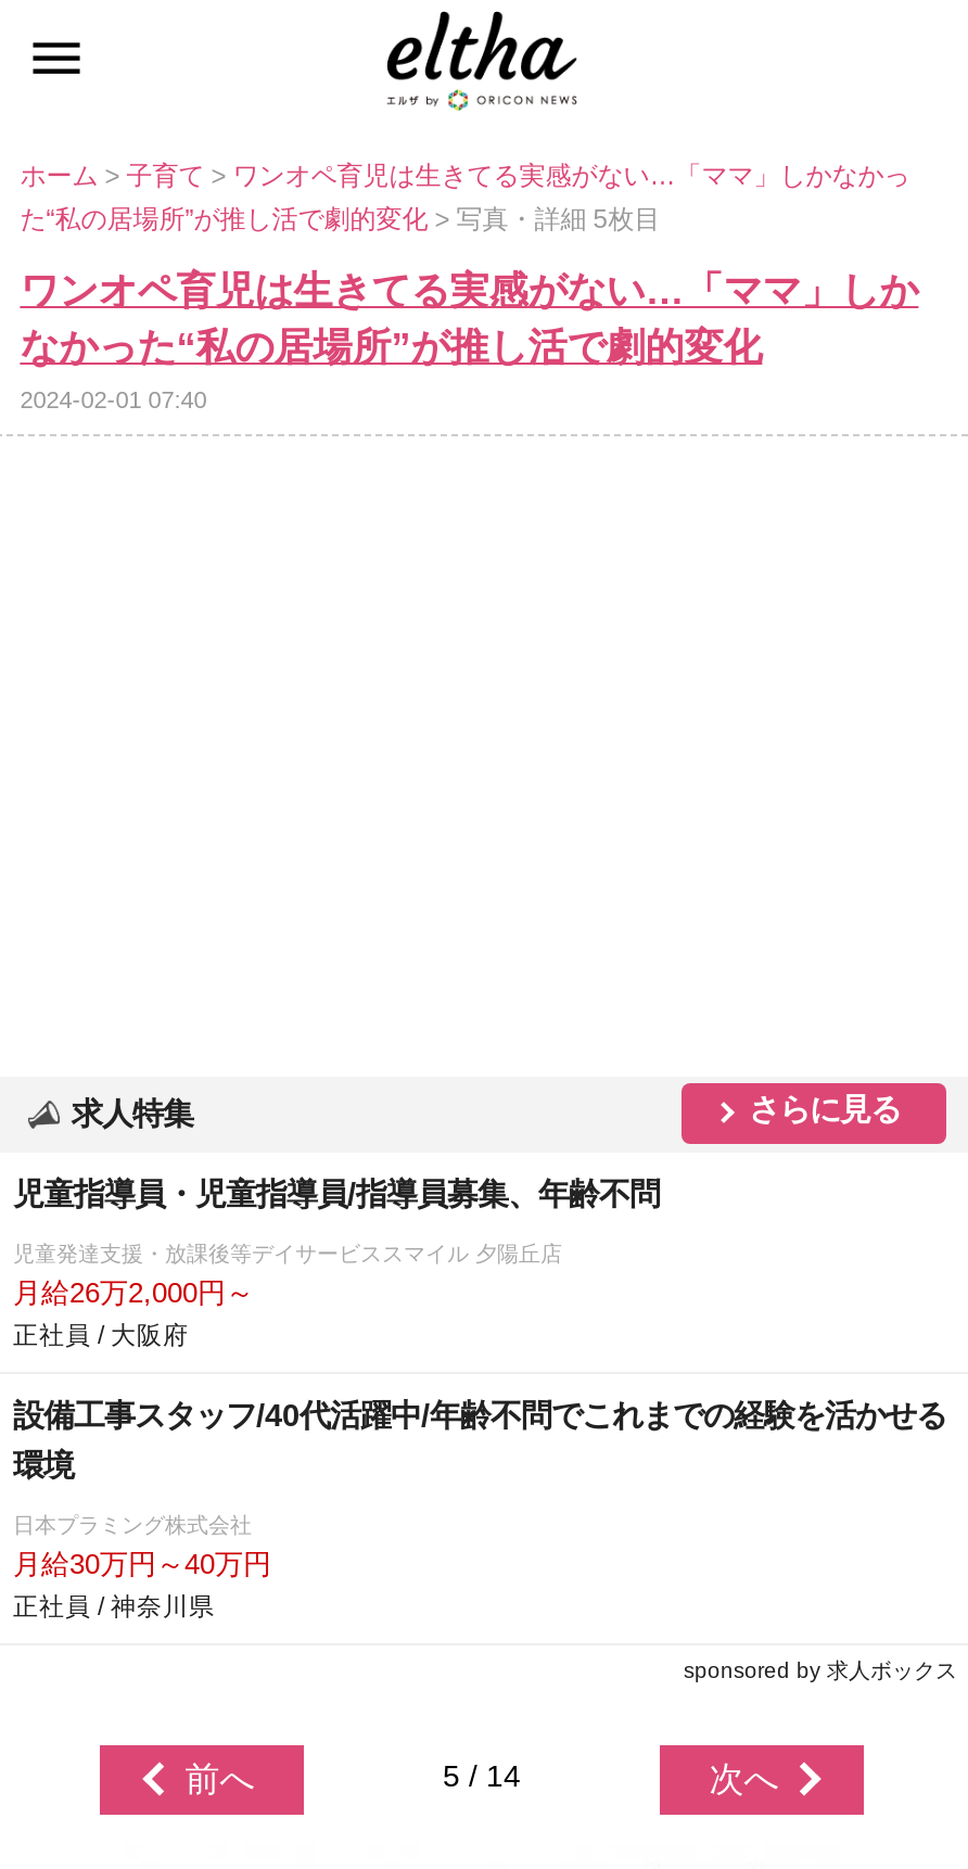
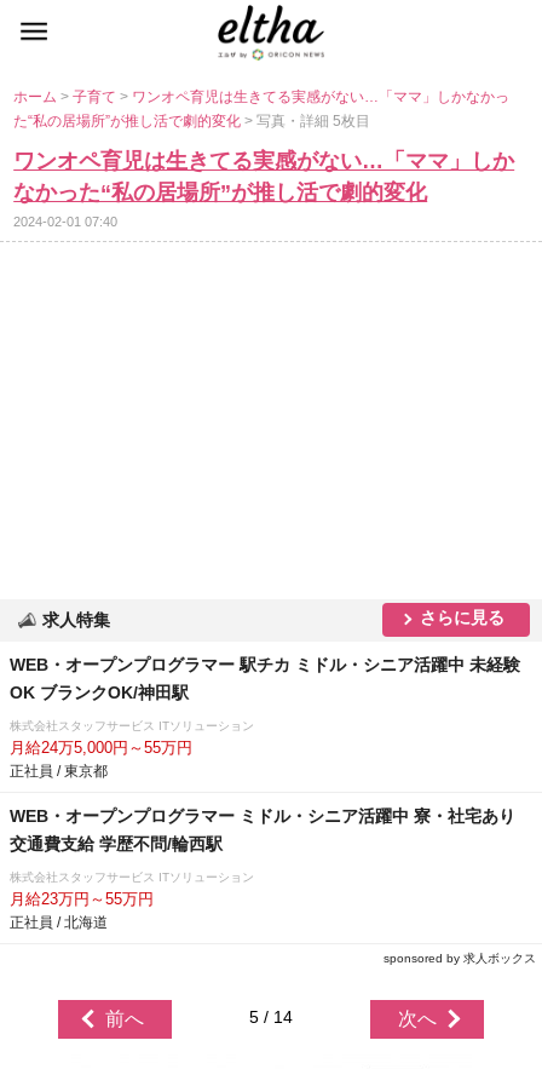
[13,1177,660,1211] 児童指導員・児童指導員/指導員募集、年齢不問 -> [10,655,520,702] WEB・オープンプログラマー 駅チカ ミドル・シニア活躍中 未経験 | OK ブランクOK/神田駅
[13,1242,562,1348] 児童発達支援・放課後等デイサービススマイル 夕陽丘店 | 月給26万2,000円～ | 正社員 / 大阪府 -> [10,719,254,778] 株式会社スタッフサービス ITソリューション | 月給24万5,000円～55万円 | 正社員 / 東京都
[13,1398,946,1483] 設備工事スタッフ/40代活躍中/年齢不問でこれまでの経験を活かせる | 環境 -> [10,806,515,854] WEB・オープンプログラマー ミドル・シニア活躍中 寮・社宅あり | 交通費支給 学歴不問/輪西駅
[13,1513,271,1619] 日本プラミング株式会社 | 月給30万円～40万円 | 正社員 / 神奈川県 -> [10,870,254,930] 株式会社スタッフサービス ITソリューション | 月給23万円～55万円 | 正社員 / 北海道

